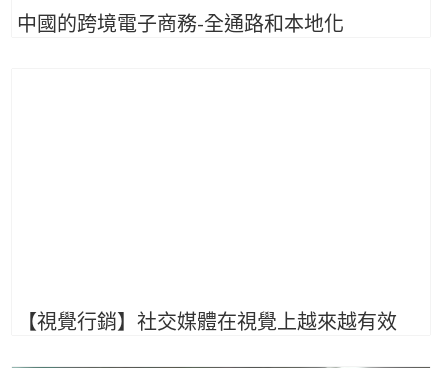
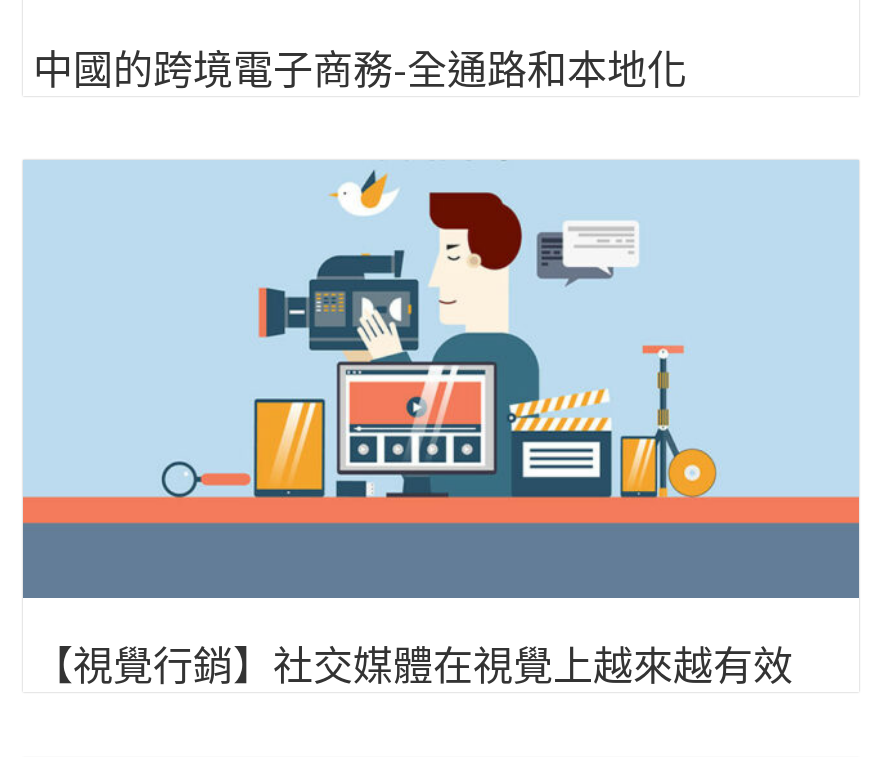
none -> [21,159,861,601] [image]

